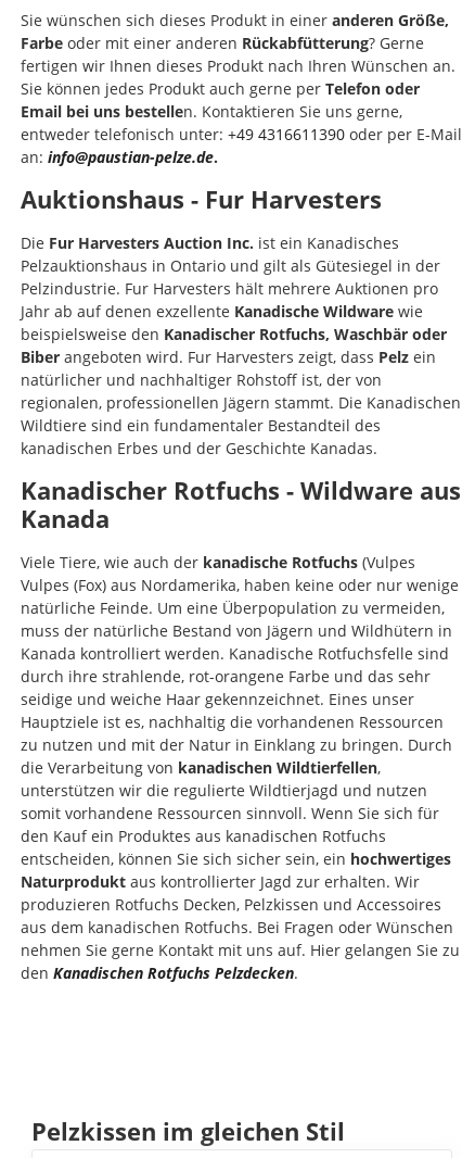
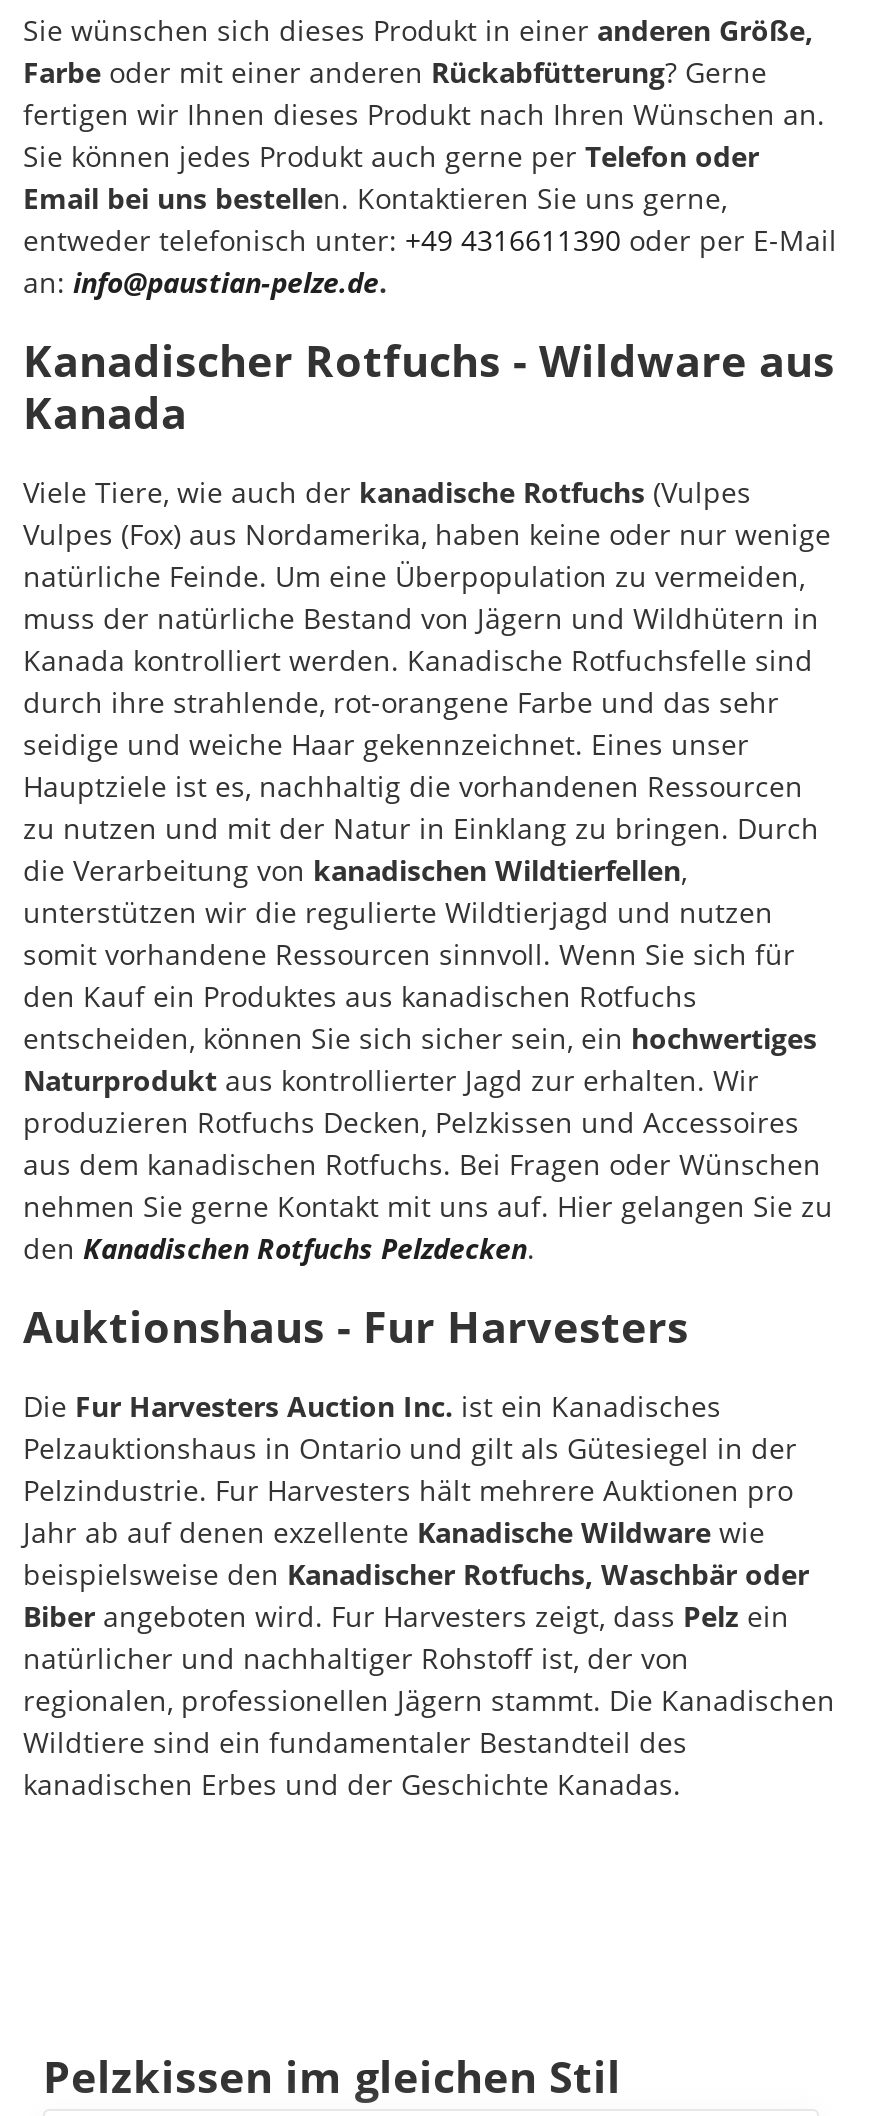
moved [21,184,461,459] -> [23,1297,835,1803]: Auktionshaus - Fur Harvesters | Die Fur Harvesters Auction Inc. ist ein Kanadisches | Pelzauktionshaus in Ontario und gilt als Gütesiegel in der | ... | Wildtiere sind ein fundamentaler Bestandteil des | kanadischen Erbes und der Geschichte Kanadas.
moved [21,475,461,983] -> [23,331,835,1267]: Kanadischer Rotfuchs - Wildware aus | Kanada | Viele Tiere, wie auch der kanadische Rotfuchs (Vulpes | ... | nehmen Sie gerne Kontakt mit uns auf. Hier gelangen Sie zu | den Kanadischen Rotfuchs Pelzdecken.

